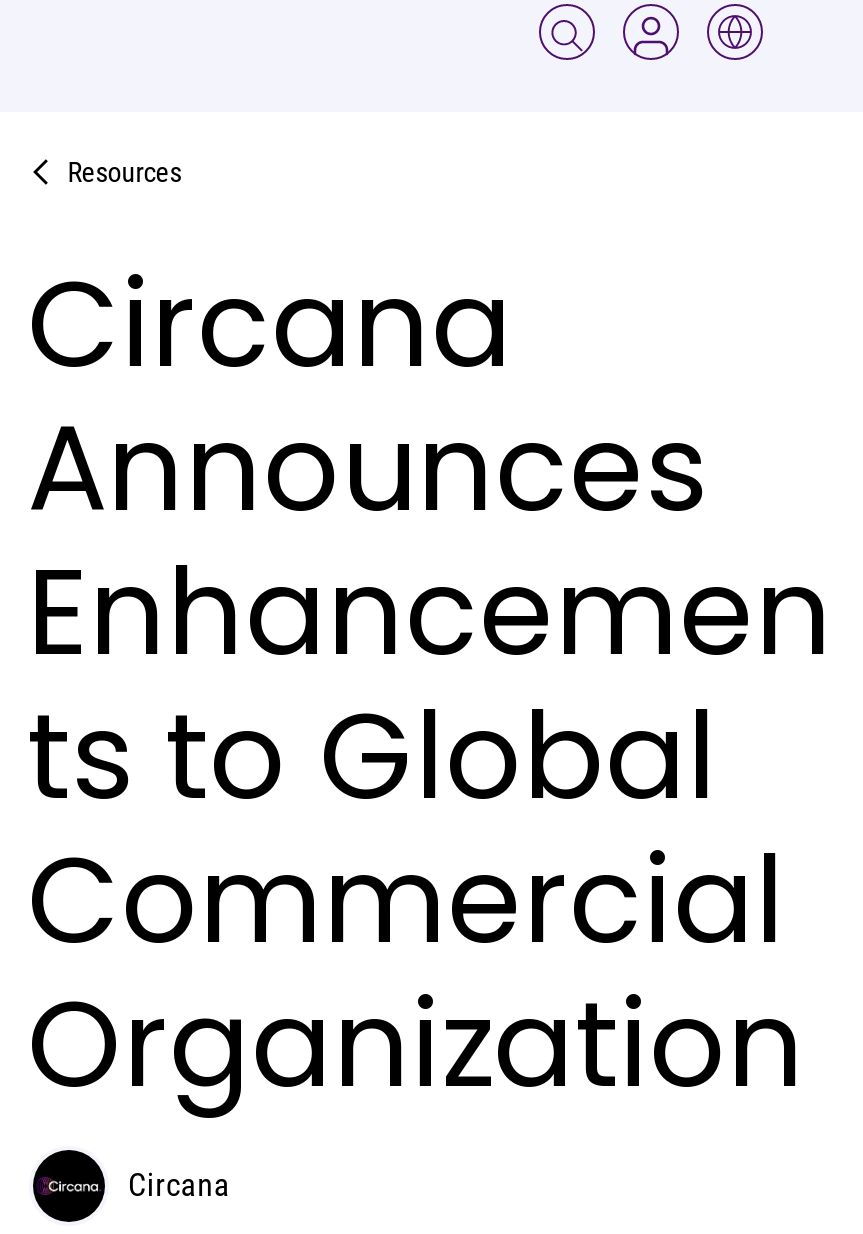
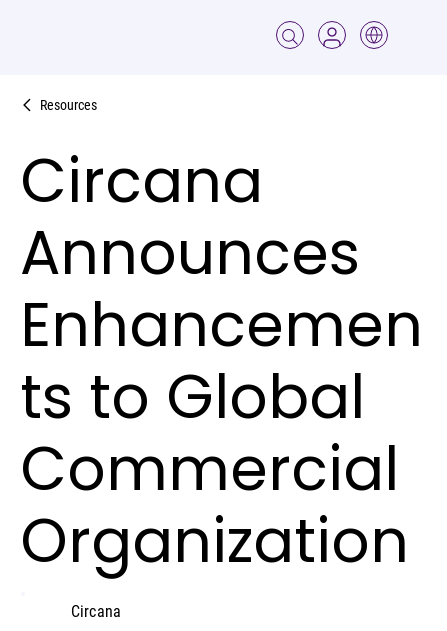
[31,1148,107,1224] [image] -> none

